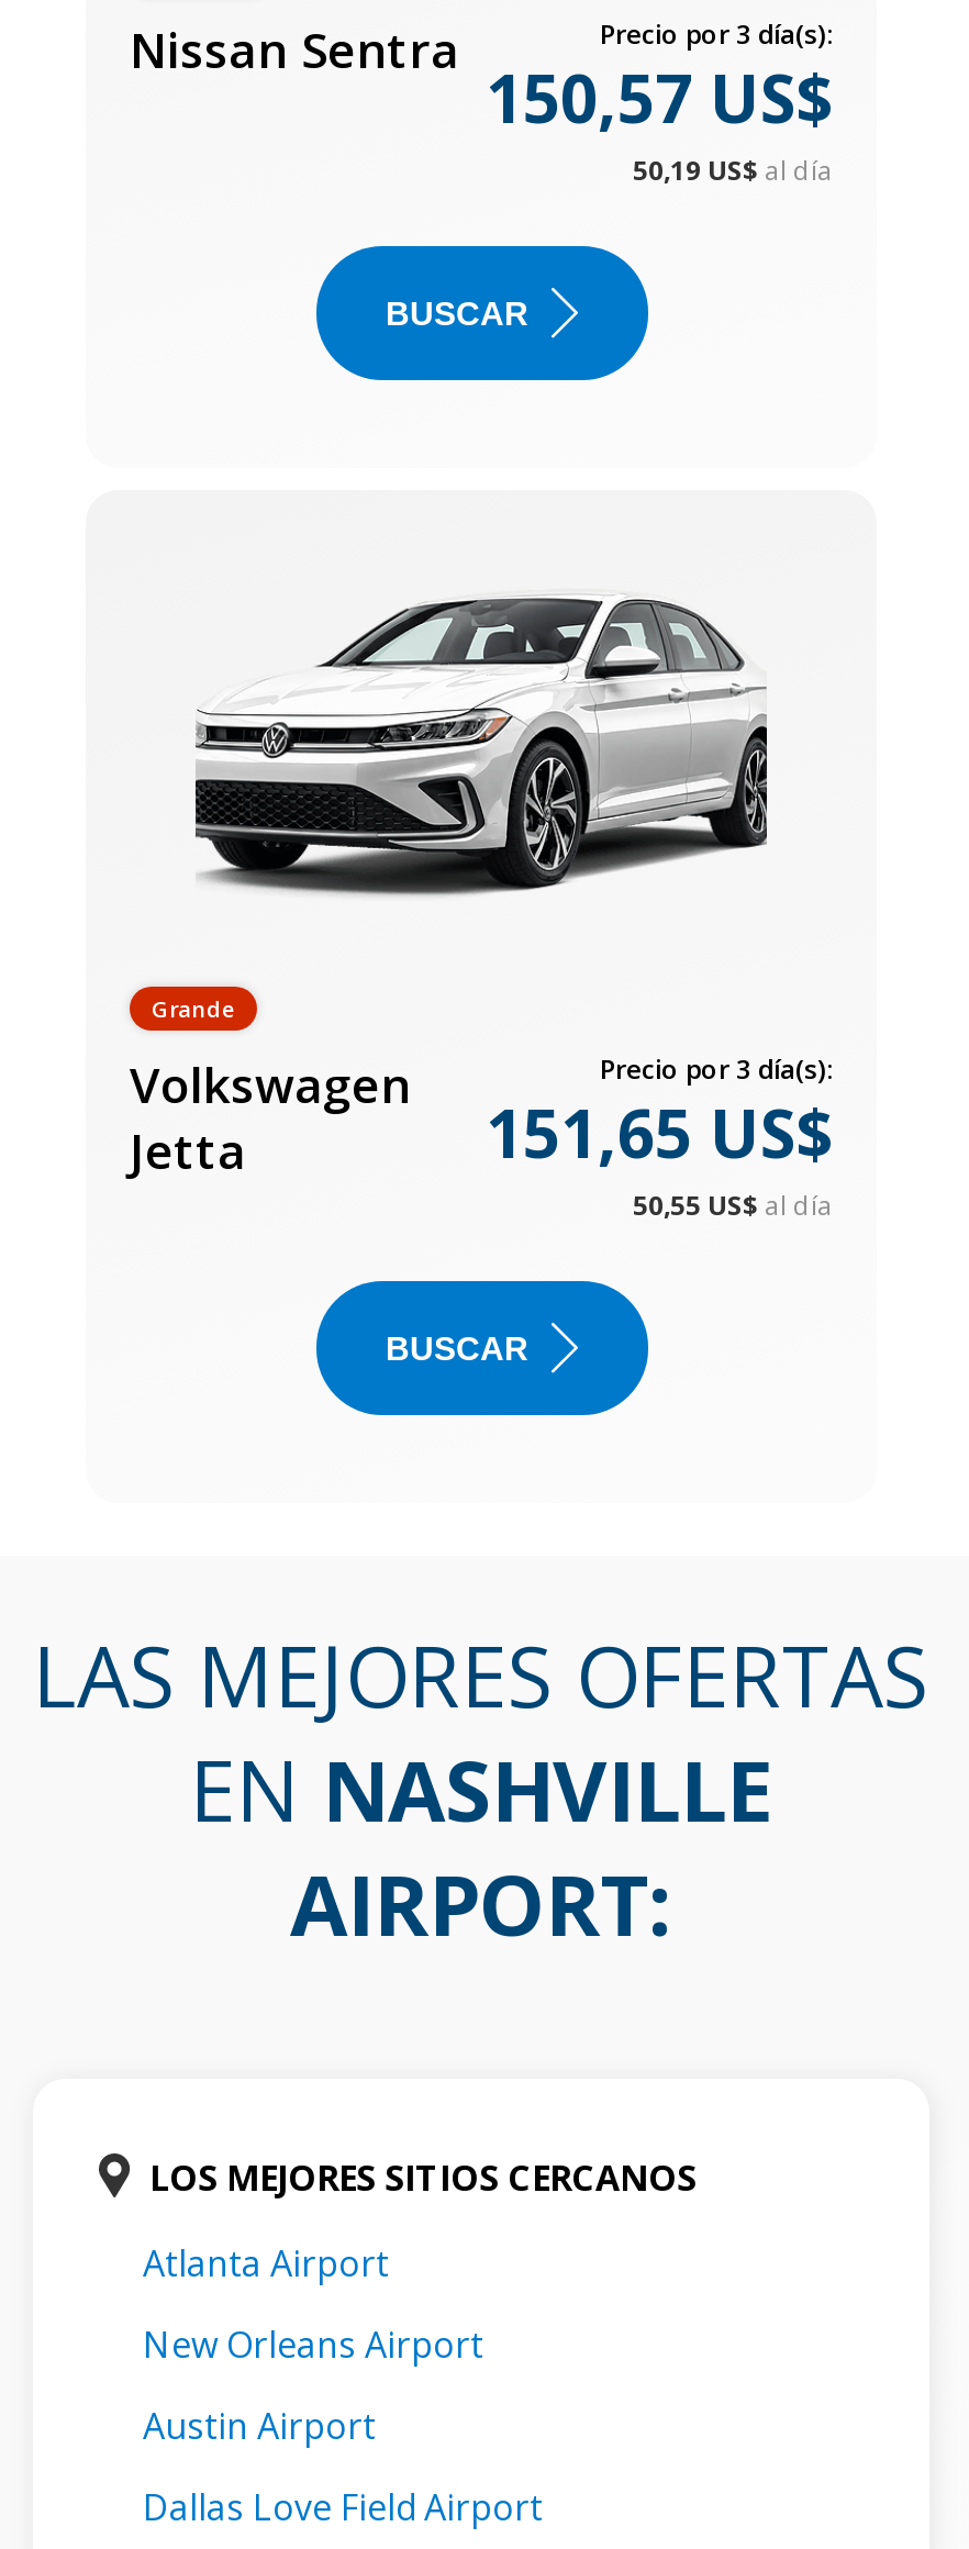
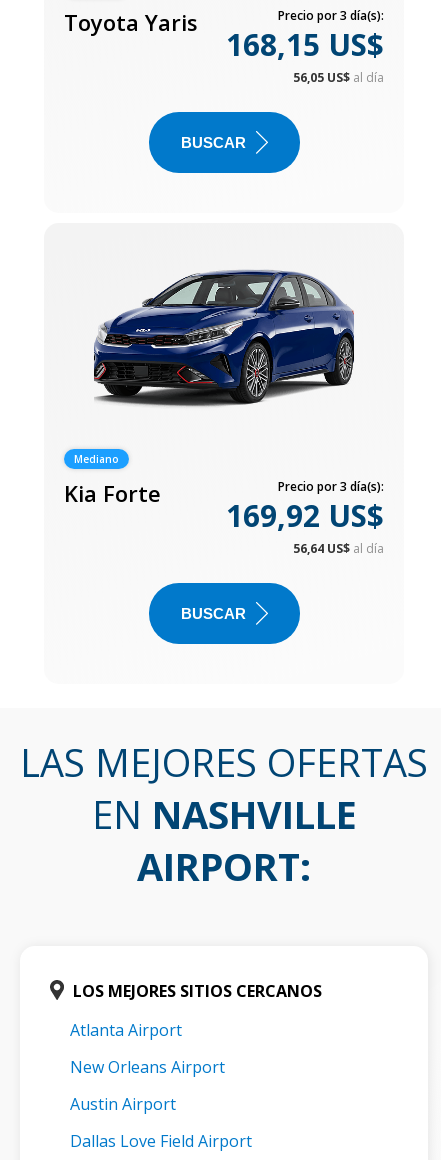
[130,15,459,80] Nissan Sentra -> [64,7,198,37] Toyota Yaris
[486,52,833,142] 150,57 US$ -> [226,24,384,65] 168,15 US$
[633,151,833,188] 50,19 US$ al día -> [293,69,384,86] 56,05 US$ al día
[196,595,769,864] [image] -> [94,270,355,405] [image]
[130,992,411,1181] Grande | Volkswagen | Jetta -> [64,452,161,508] Mediano | Kia Forte
[486,1087,833,1177] 151,65 US$ -> [226,495,384,536] 169,92 US$
[633,1186,833,1223] 50,55 US$ al día -> [293,540,384,557] 56,64 US$ al día

